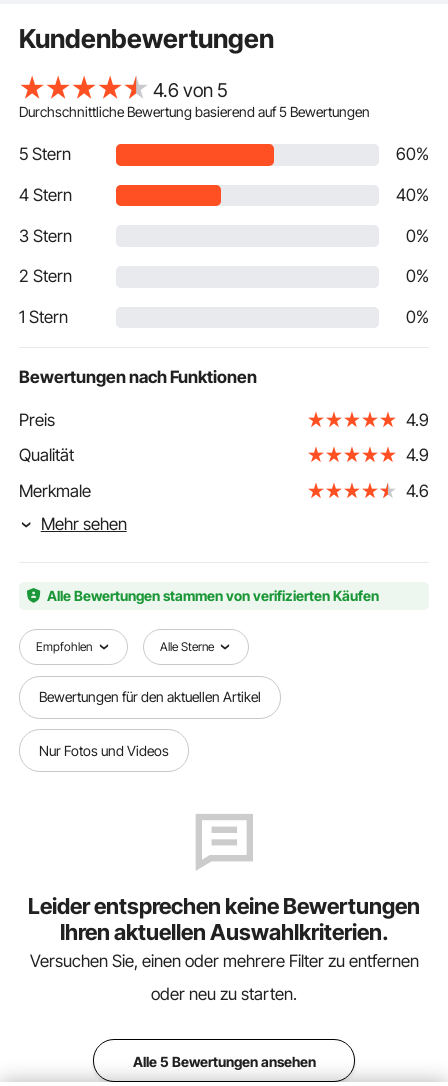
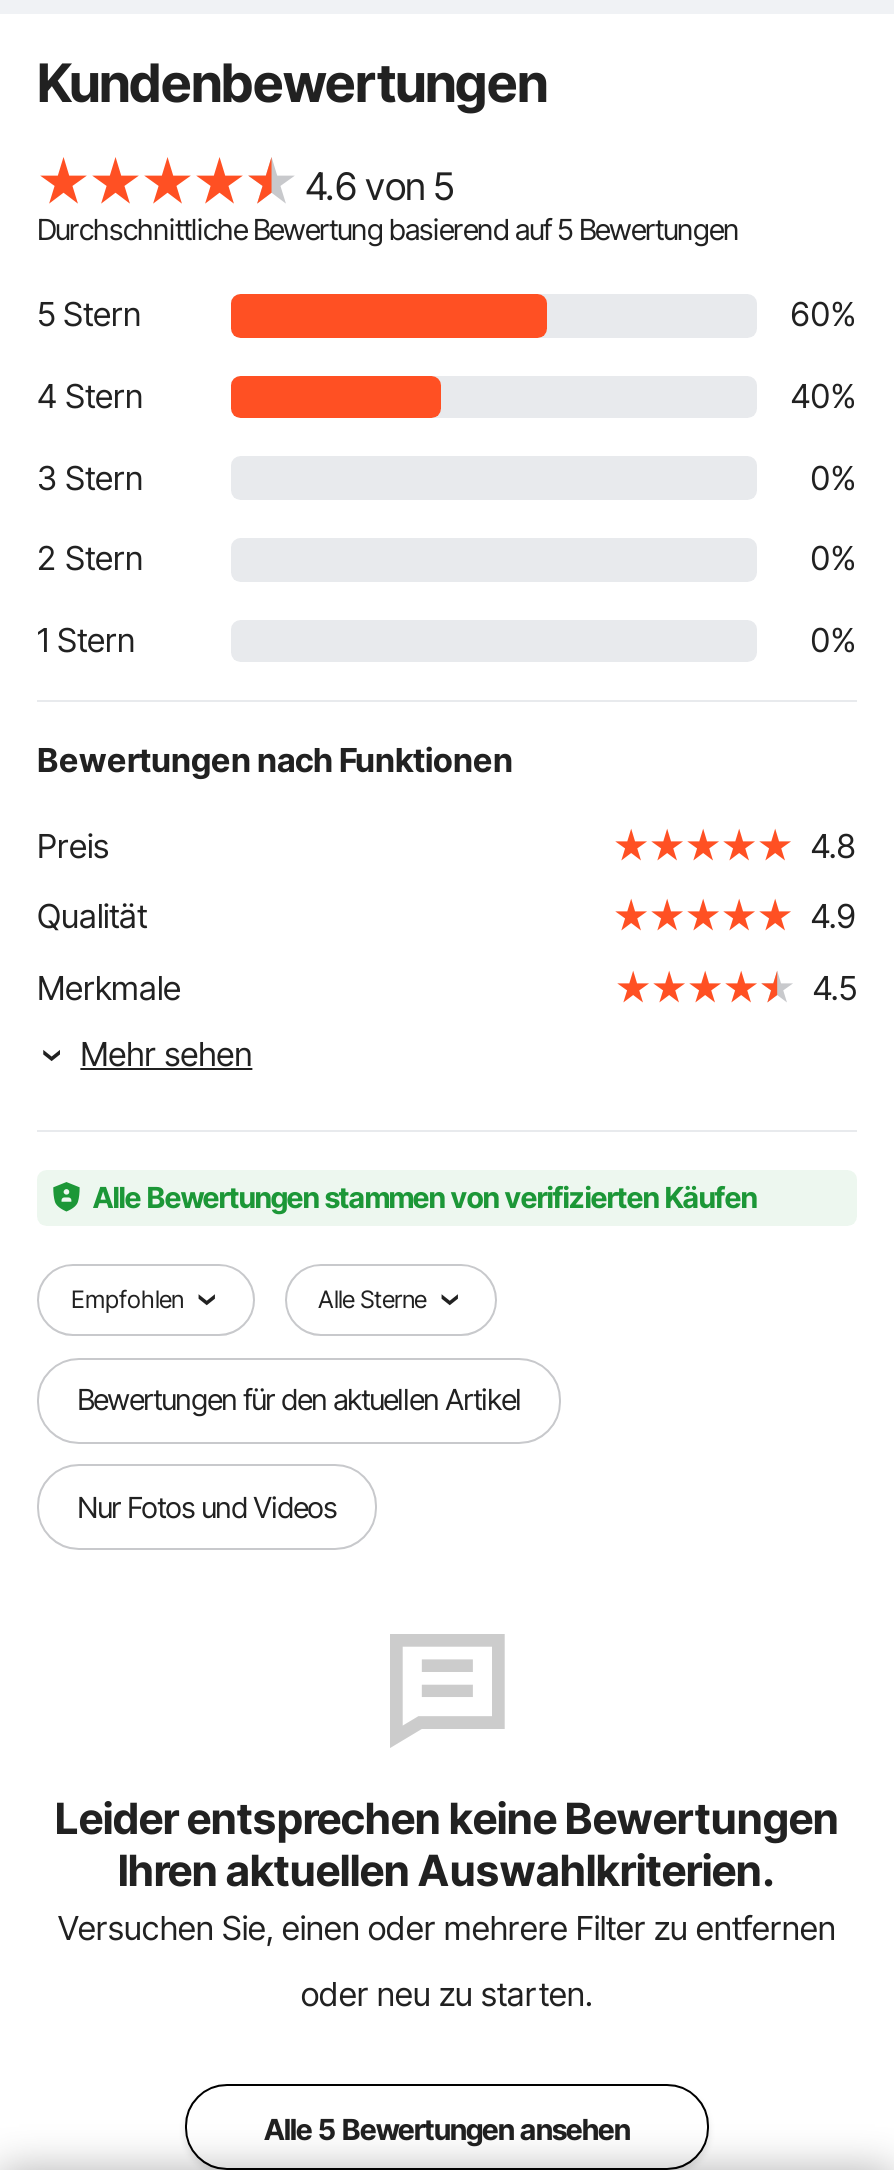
[406,410,429,430] 4.9 -> [811,826,857,866] 4.8
[406,480,429,500] 4.6 -> [813,967,857,1007] 4.5

